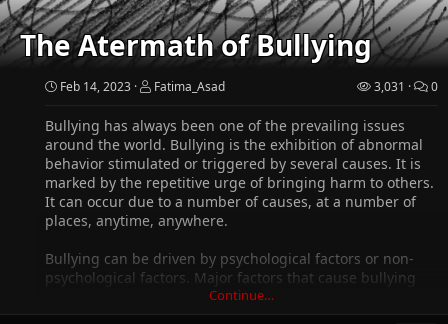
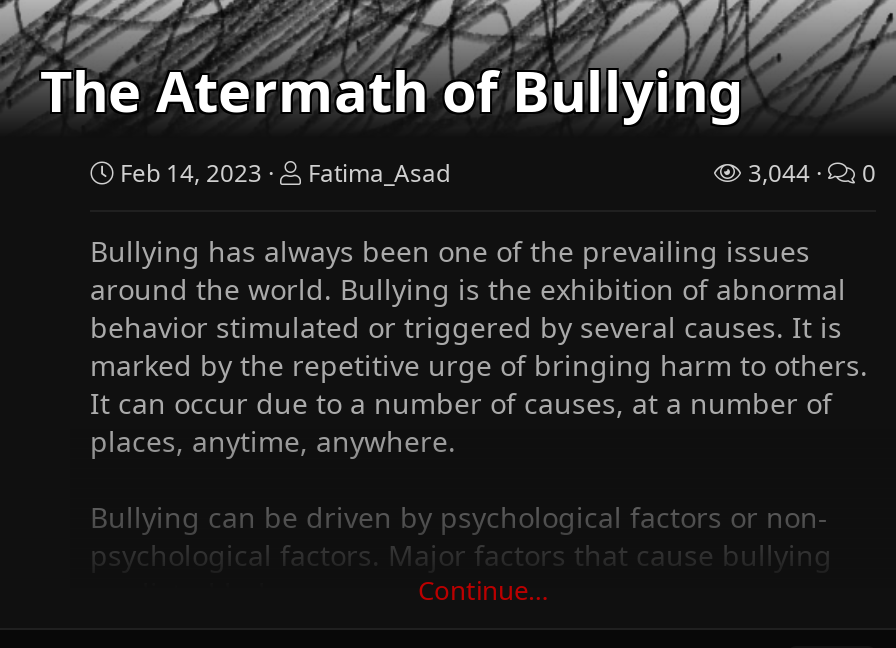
[371,78,438,95] 3,031 0 -> [742,156,876,190] 3,044 0

